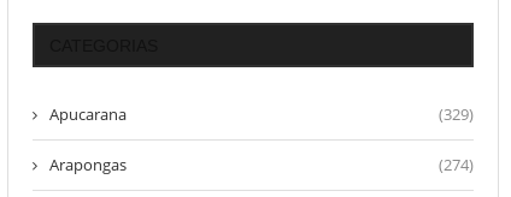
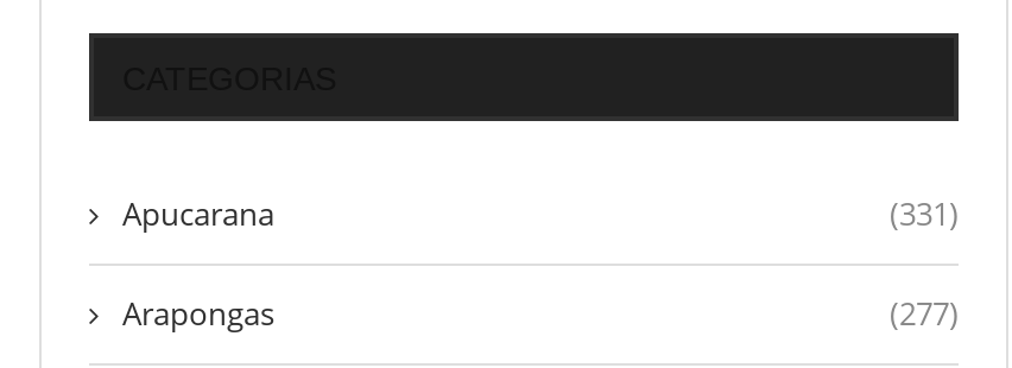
[439,103,474,125] (329) -> [890,192,959,235] (331)
[439,154,474,175] (274) -> [890,292,959,335] (277)

